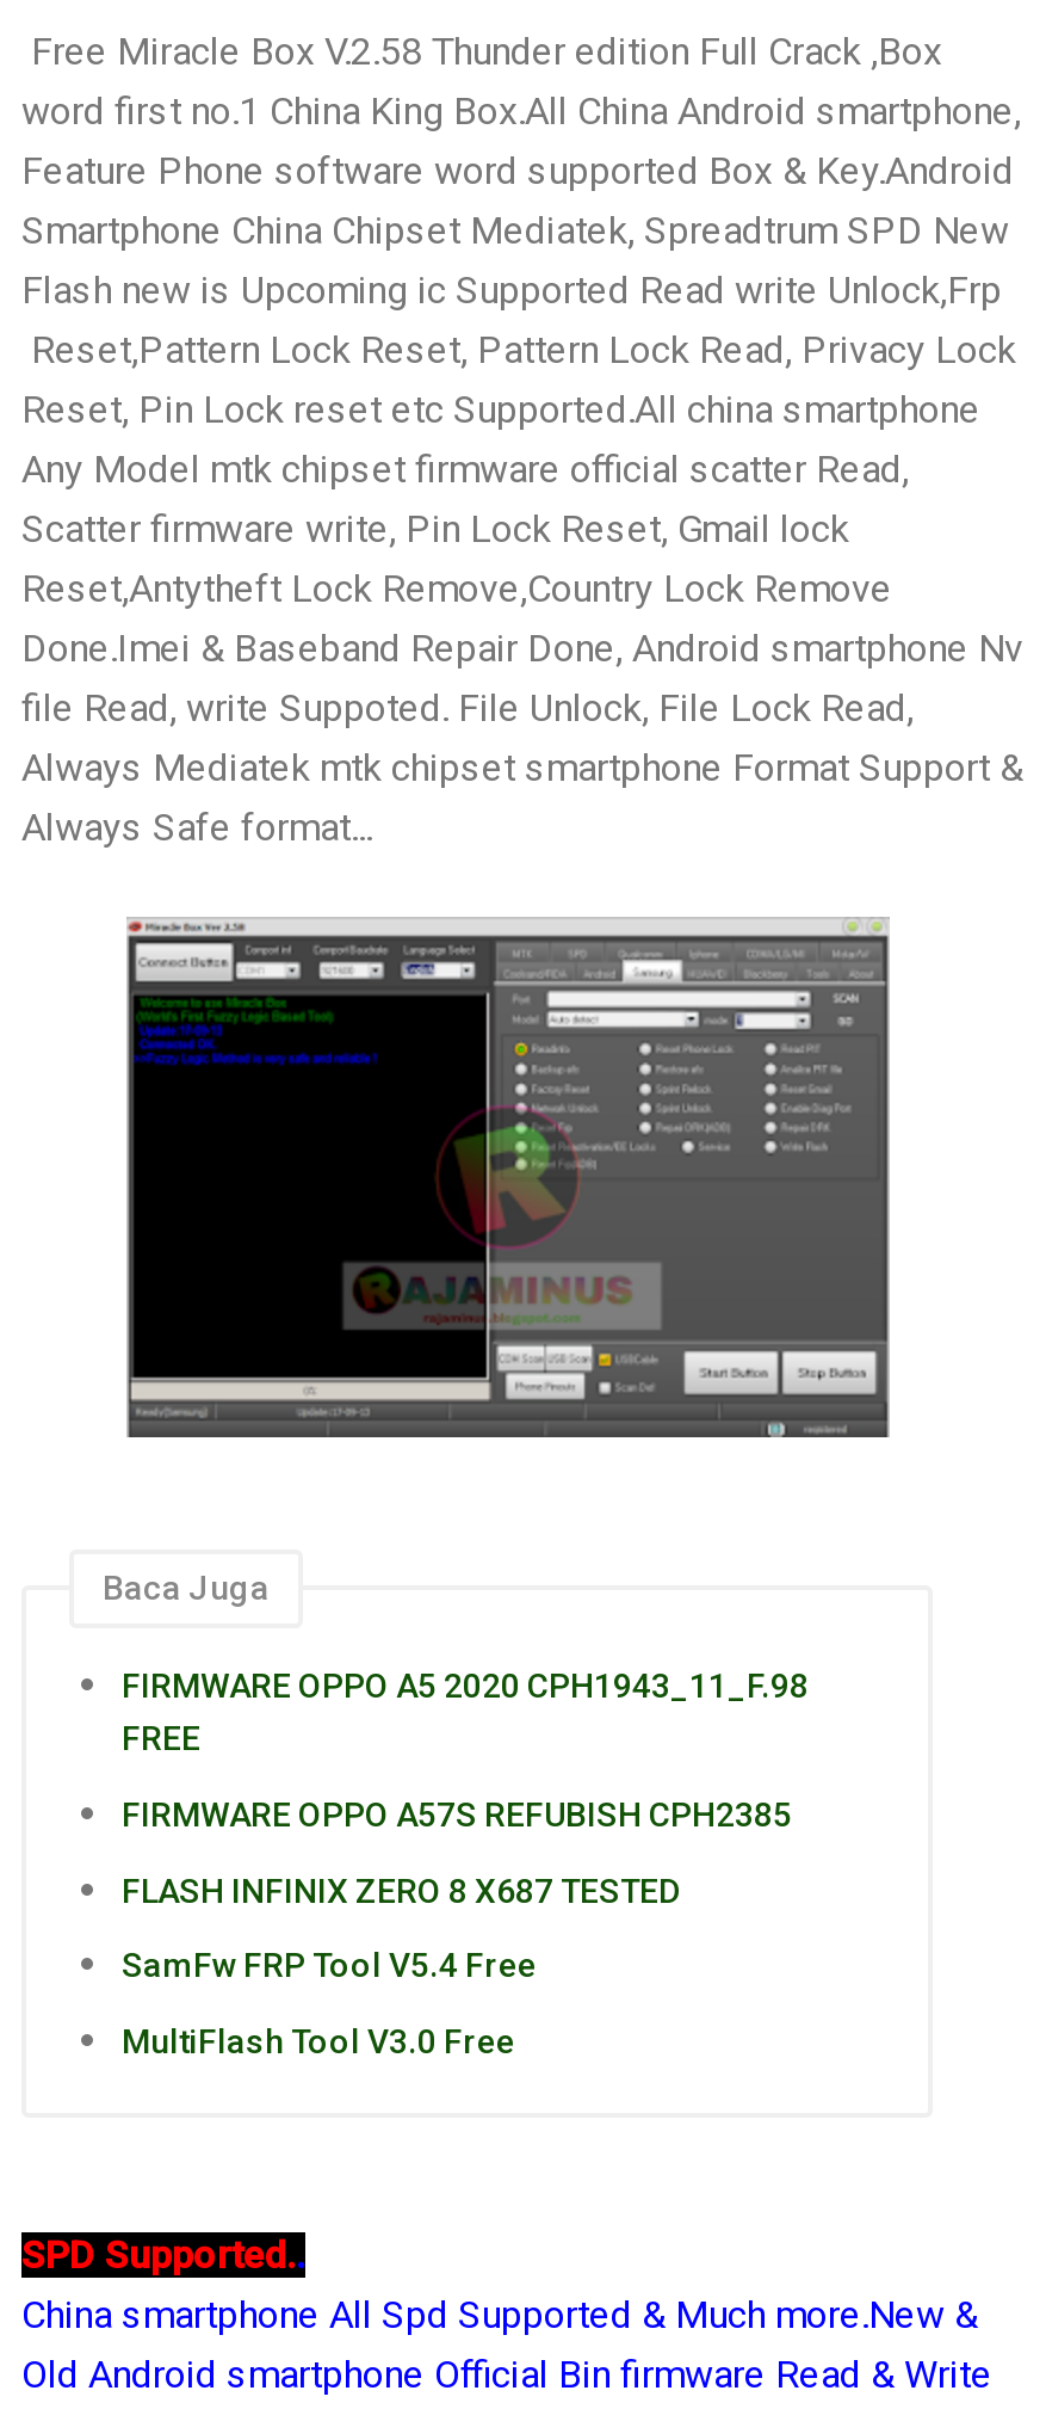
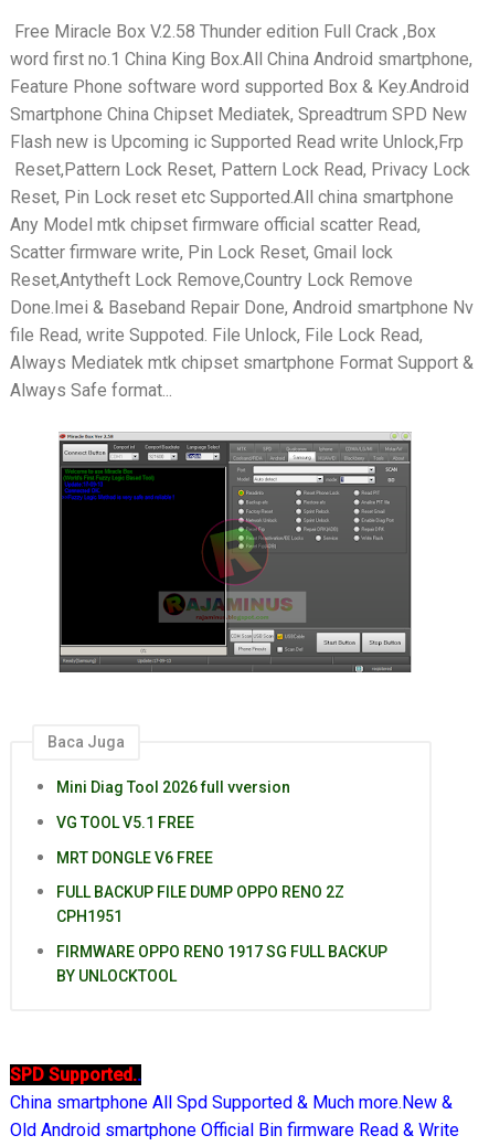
[122,1667,809,1758] FIRMWARE OPPO A5 2020 CPH1943_11_F.98 | FREE -> [56,779,290,796] Mini Diag Tool 2026 full vversion
[122,1795,792,1834] FIRMWARE OPPO A57S REFUBISH CPH2385 -> [56,814,194,831] VG TOOL V5.1 FREE
[122,1871,680,1909] FLASH INFINIX ZERO 8 X687 TESTED -> [56,849,213,866] MRT DONGLE V6 FREE
[122,1946,537,1985] SamFw FRP Tool V5.4 Free -> [56,883,344,925] FULL BACKUP FILE DUMP OPPO RENO 2Z | CPH1951
[122,2022,515,2060] MultiFlash Tool V3.0 Free -> [56,943,387,985] FIRMWARE OPPO RENO 1917 SG FULL BACKUP | BY UNLOCKTOOL

